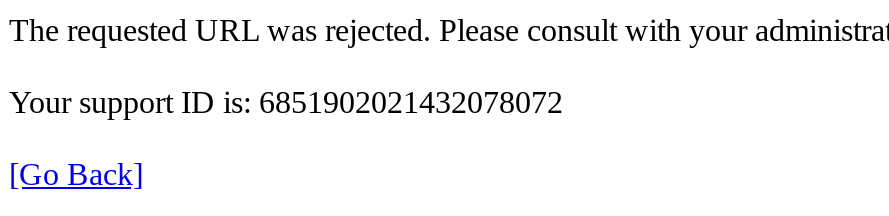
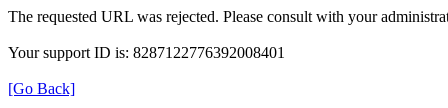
[9,85,563,119] Your support ID is: 6851902021432078072 -> [8,44,285,61] Your support ID is: 8287122776392008401

